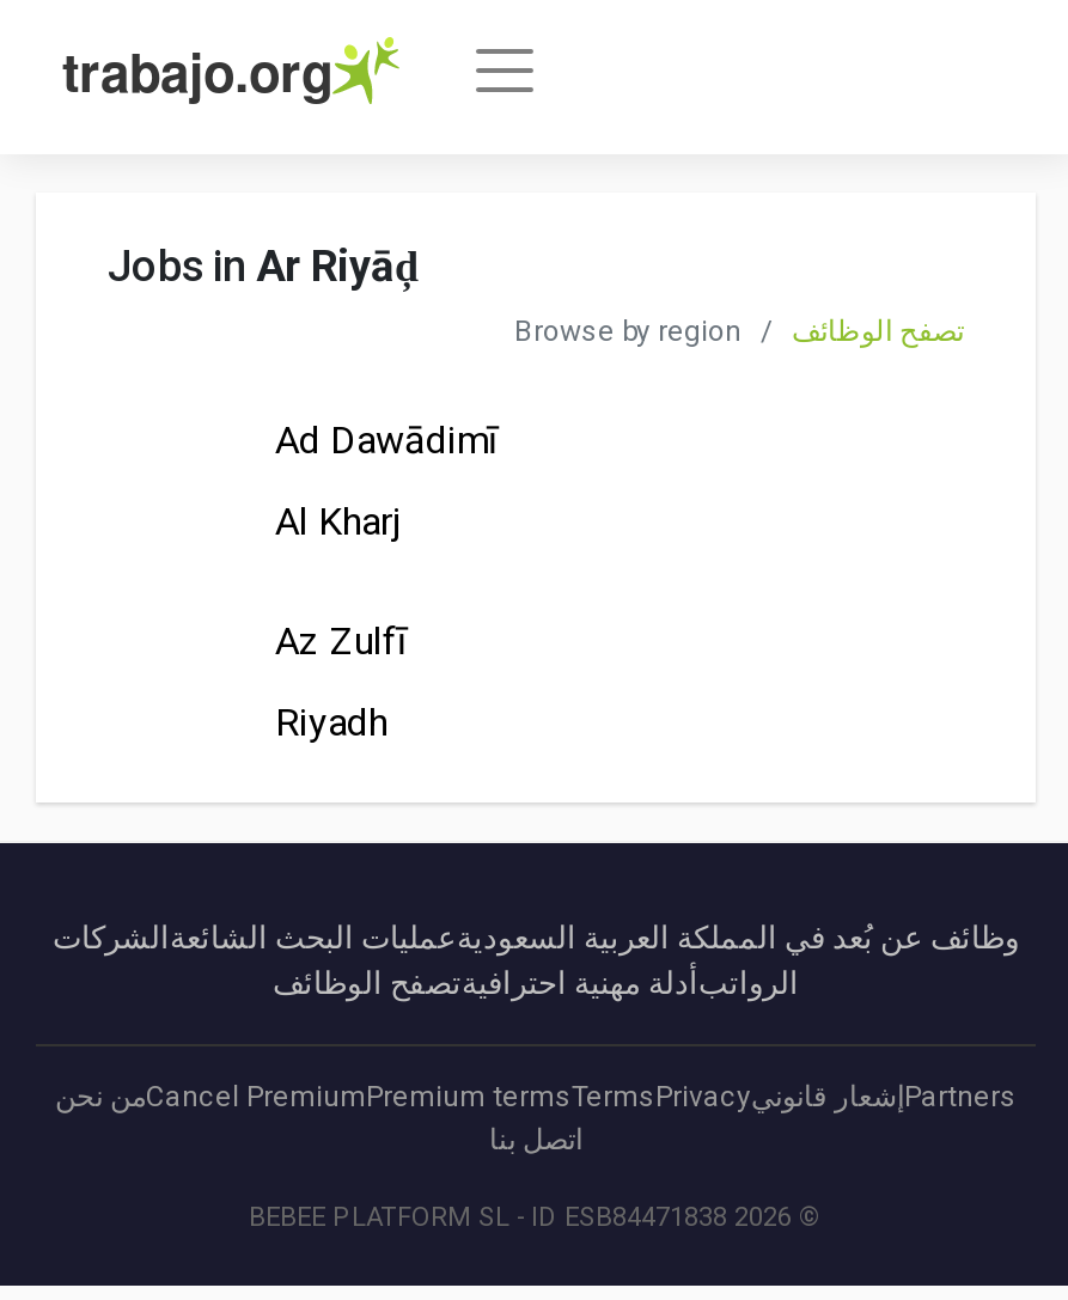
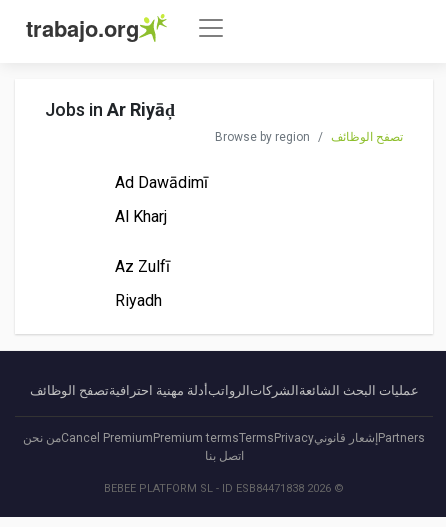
[53,920,1019,1001] وظائف عن بُعد في المملكة العربية السعوديةعمليات البحث الشائعةالشركات | الرواتبأدلة مهنية احترافيةتصفح الوظائف -> [29,383,418,398] عمليات البحث الشائعةالشركاتالرواتبأدلة مهنية احترافيةتصفح الوظائف

